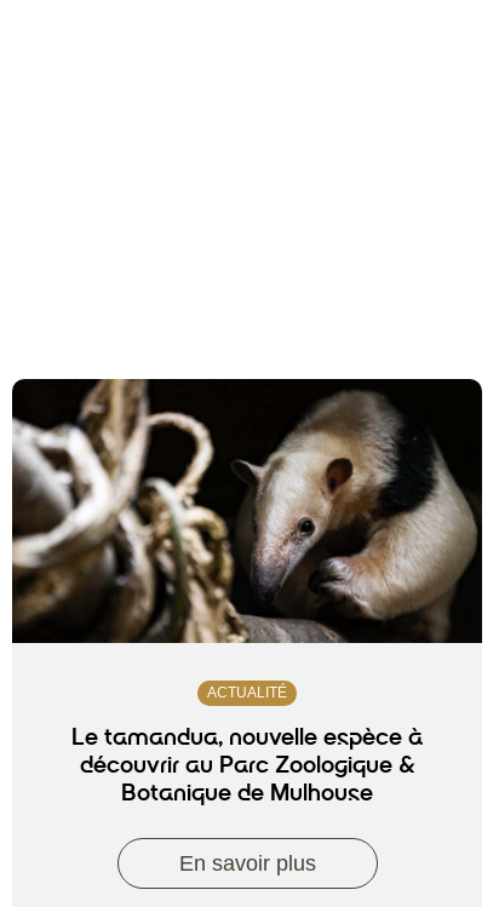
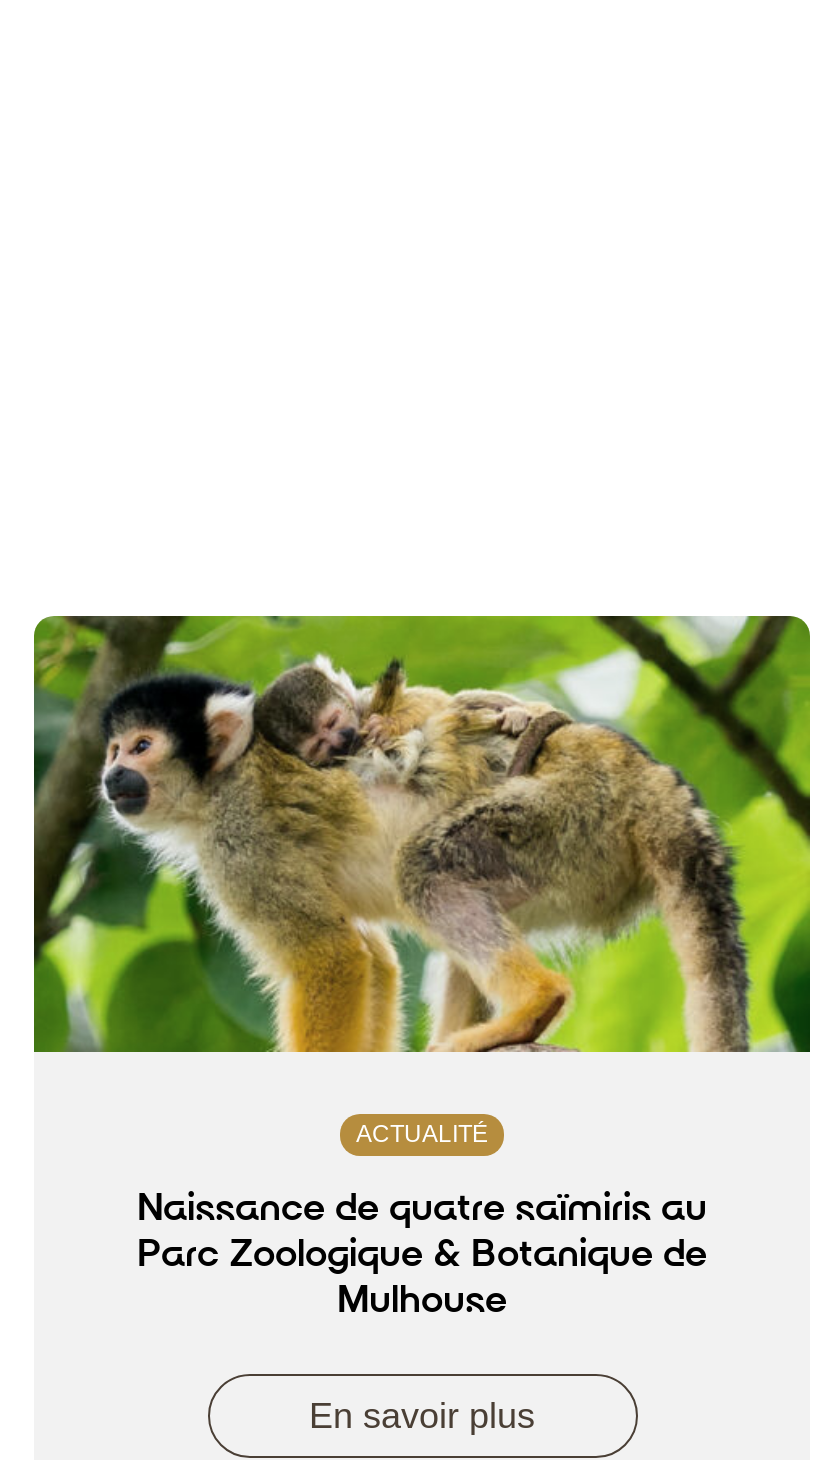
[11,378,483,644] [image] -> [32,614,812,1054] [image]
[71,726,423,806] Le tamandua, nouvelle espèce à | découvrir au Parc Zoologique & | Botanique de Mulhouse -> [137,1190,707,1322] Naissance de quatre saïmiris au | Parc Zoologique & Botanique de | Mulhouse

